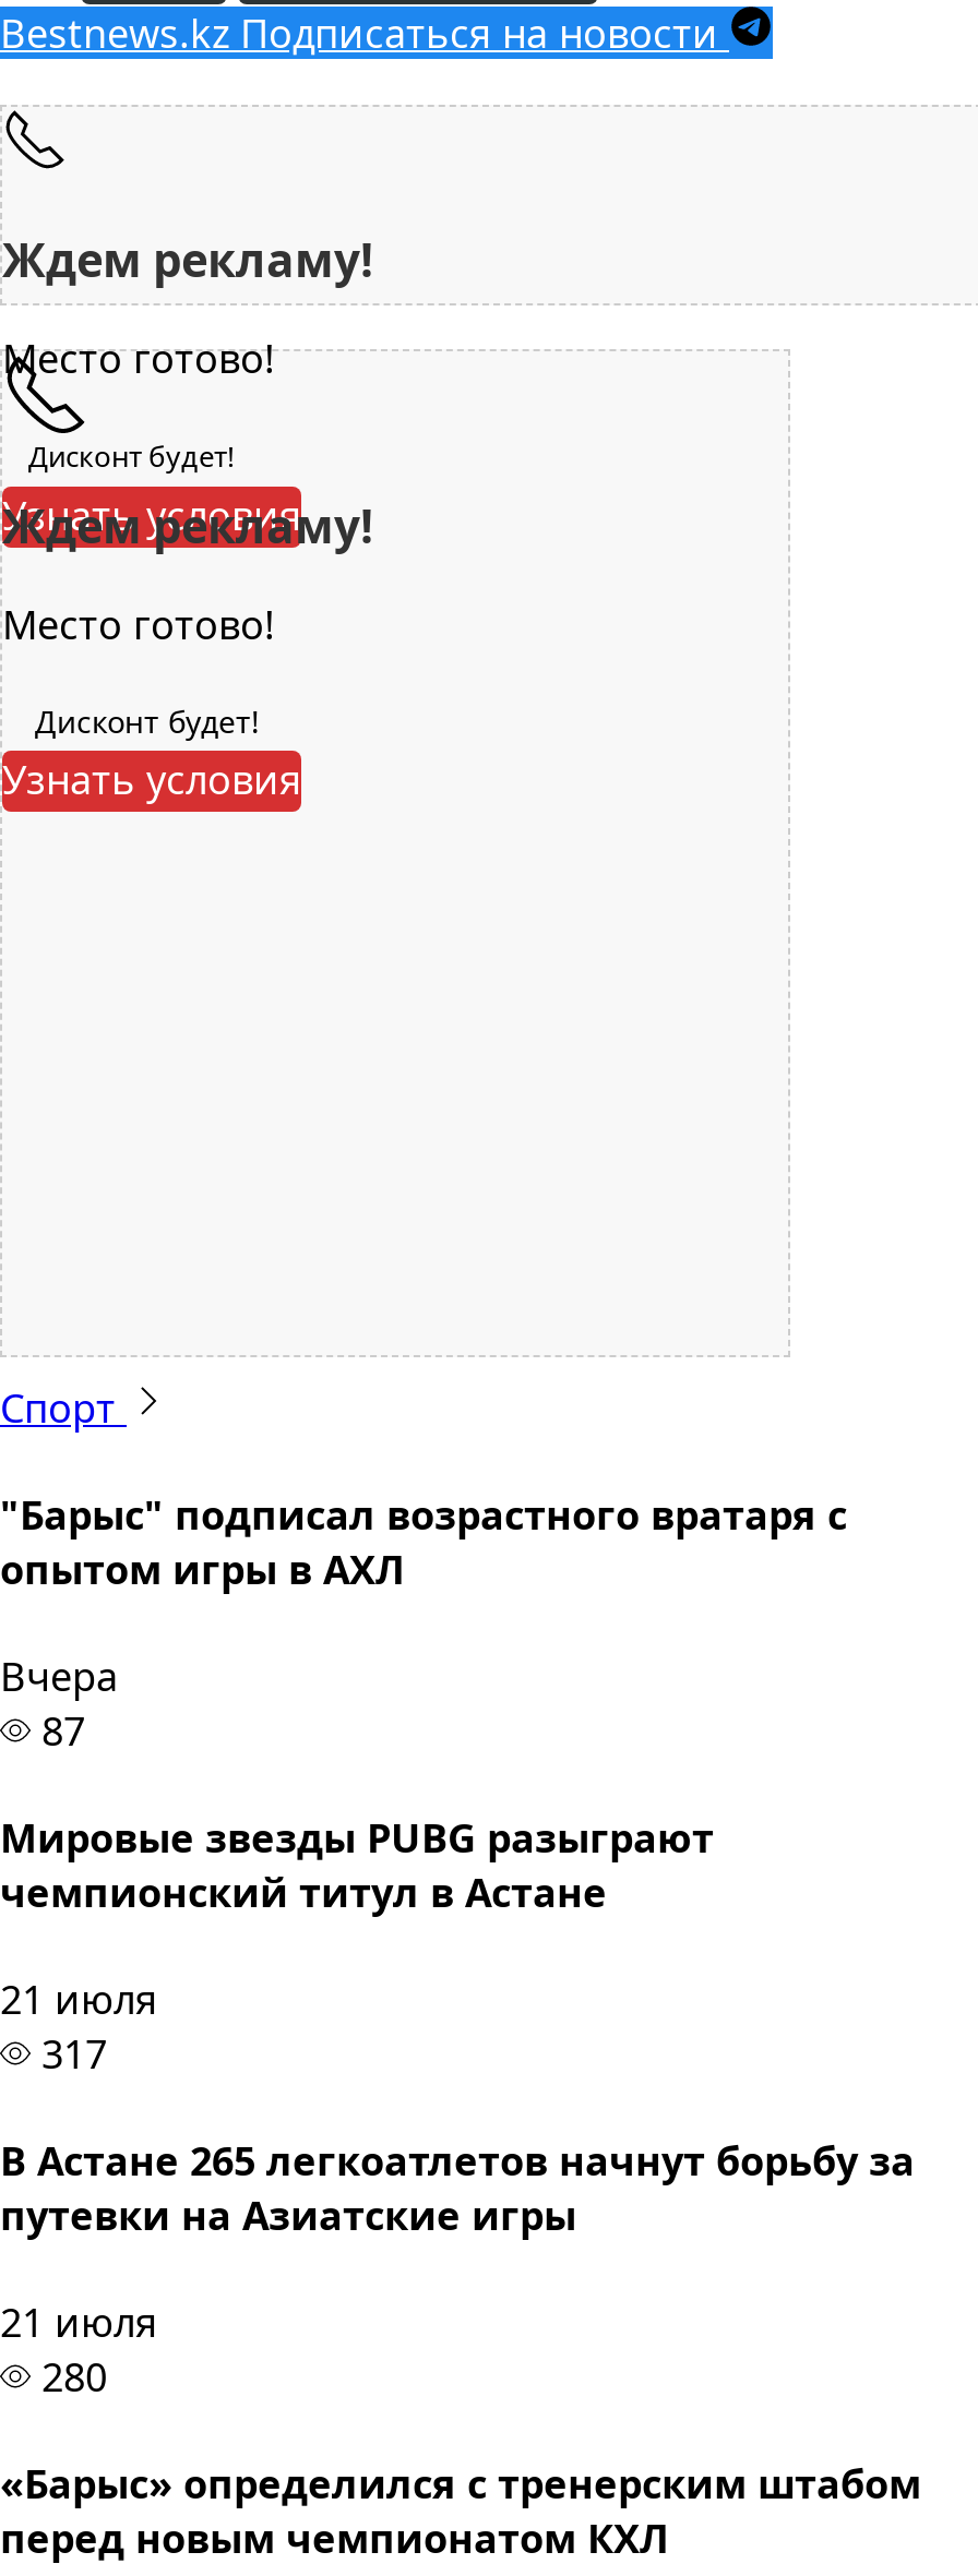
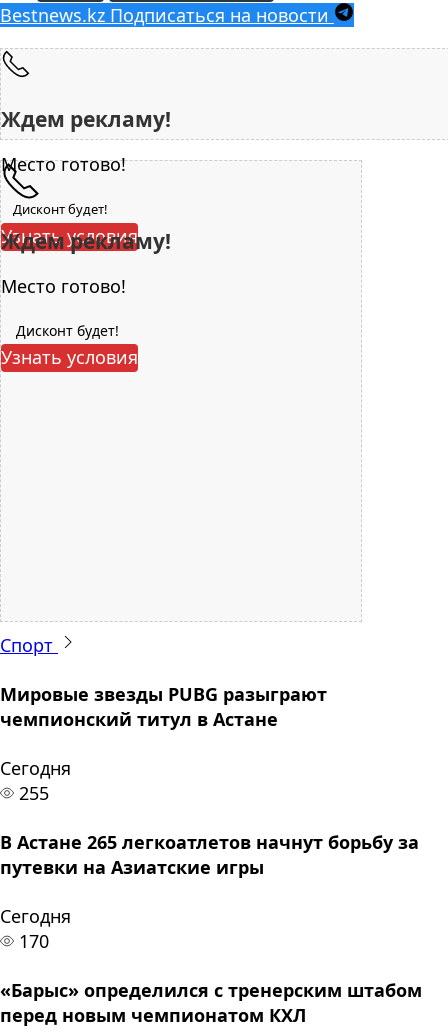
[0,1489,847,1757] "Барыс" подписал возрастного вратаря с | опытом игры в АХЛ | Вчера | 87 -> none
[0,1973,157,2080] 21 июля | 317 -> [0,756,71,805] Сегодня | 255
[0,2295,157,2402] 21 июля | 280 -> [0,904,71,953] Сегодня | 170

